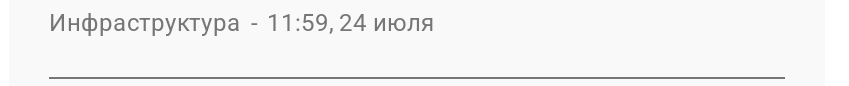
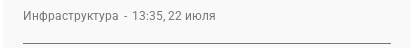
[49,8,435,36] Инфраструктура 11:59, 24 июля -> [23,9,216,23] Инфраструктура 13:35, 22 июля

